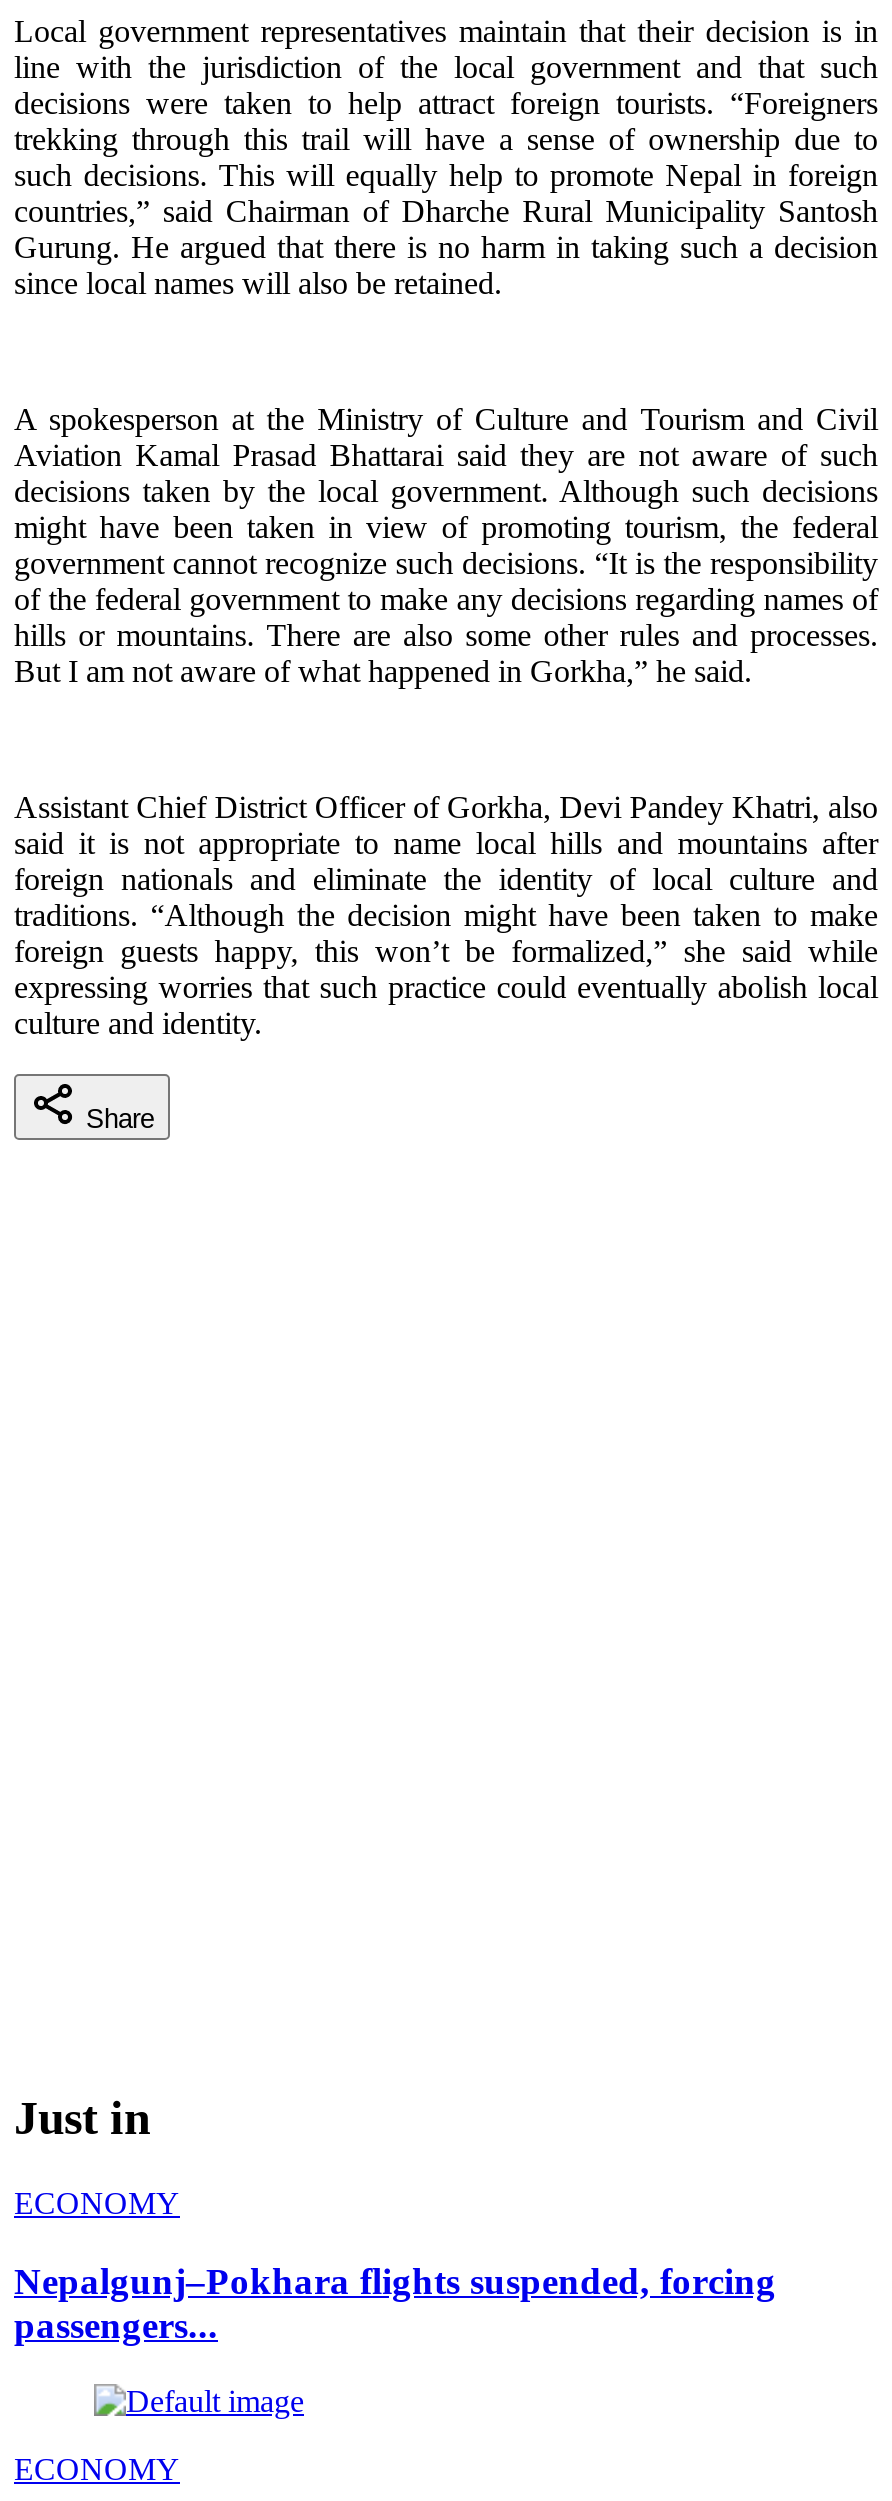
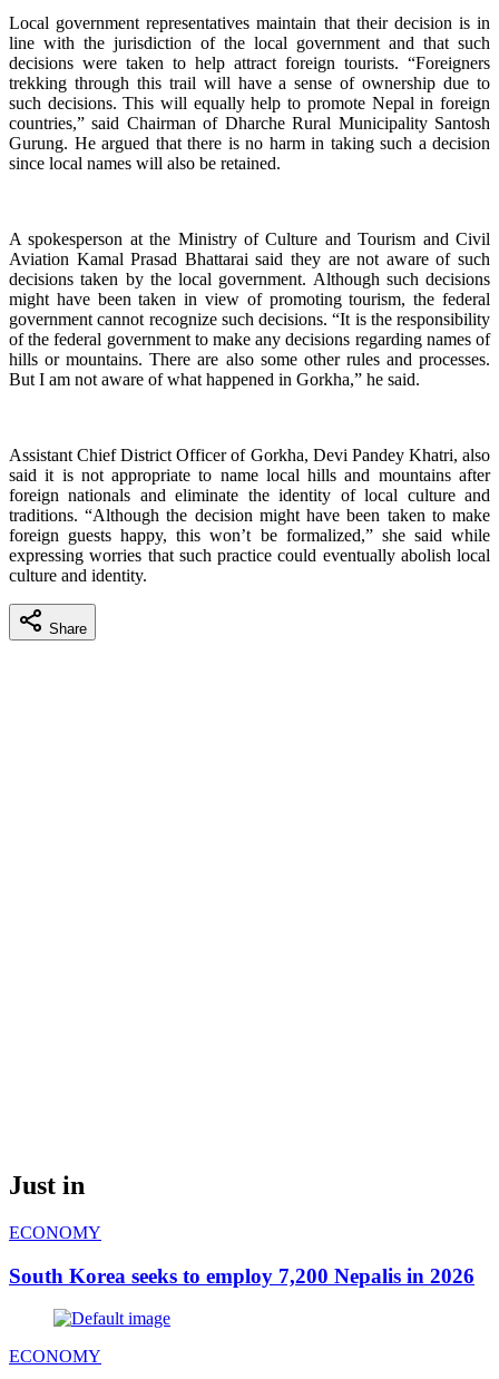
[14,2259,776,2345] Nepalgunj–Pokhara flights suspended, forcing | passengers... -> [9,1264,474,1287] South Korea seeks to employ 7,200 Nepalis in 2026

